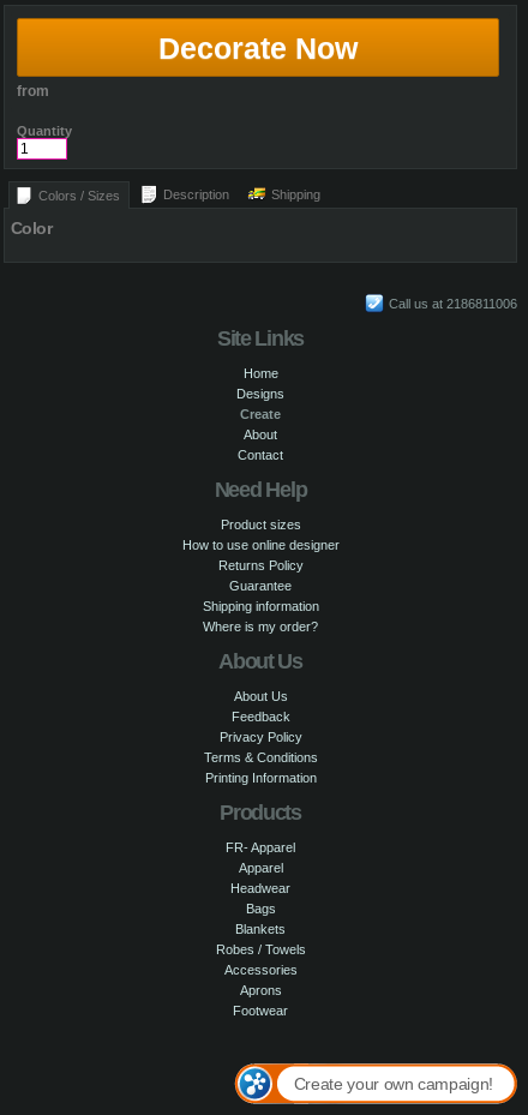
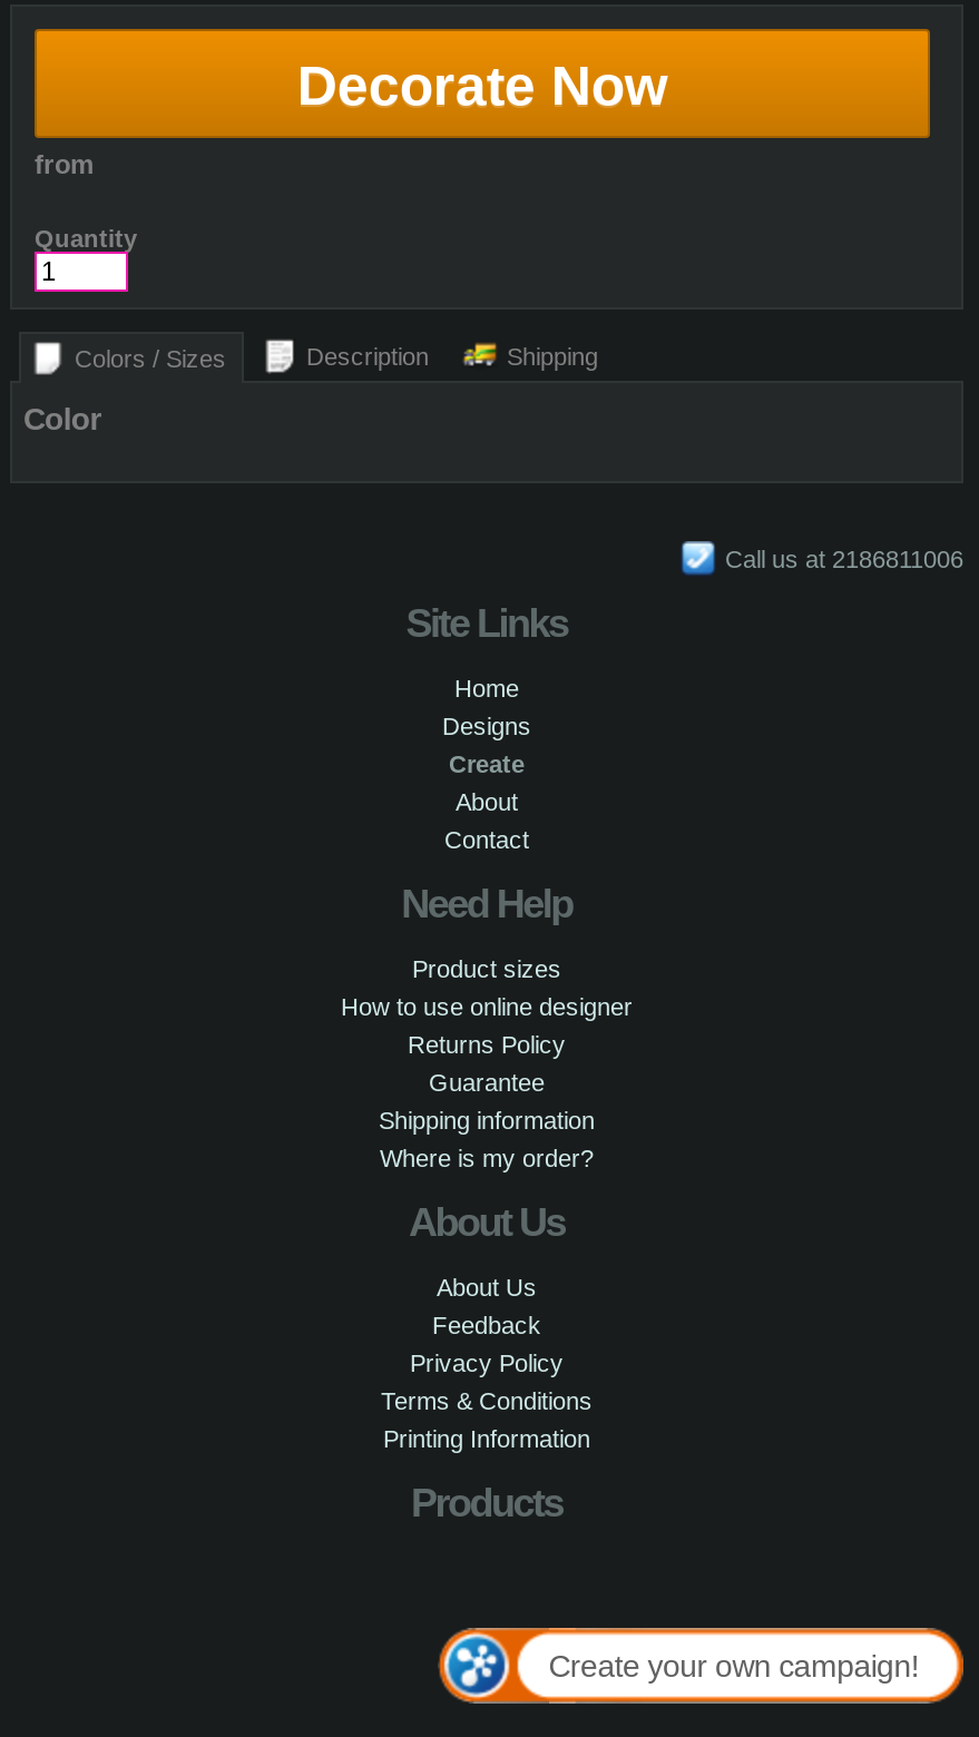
[215,840,305,1018] FR- Apparel | Apparel | Headwear | Bags | Blankets | Robes / Towels | Accessories | Aprons | Footwear -> none

